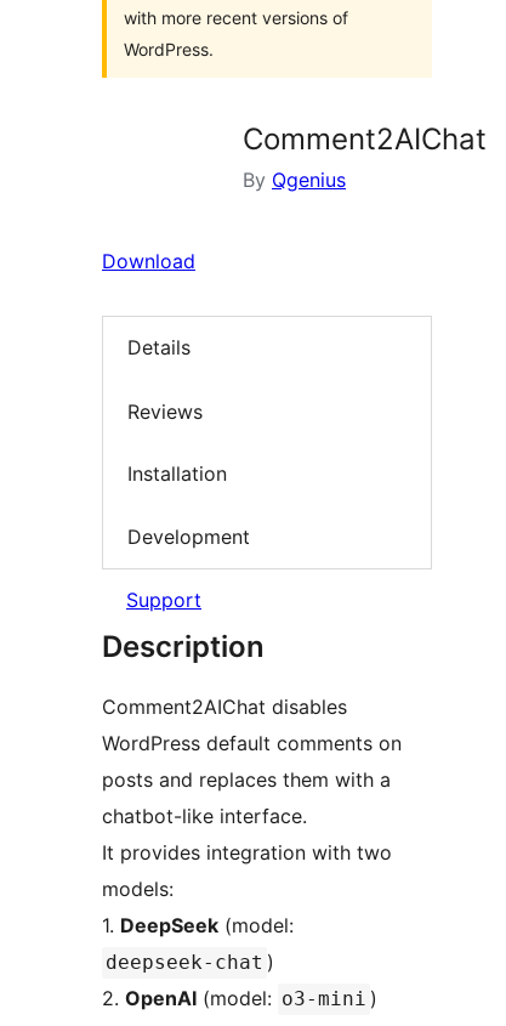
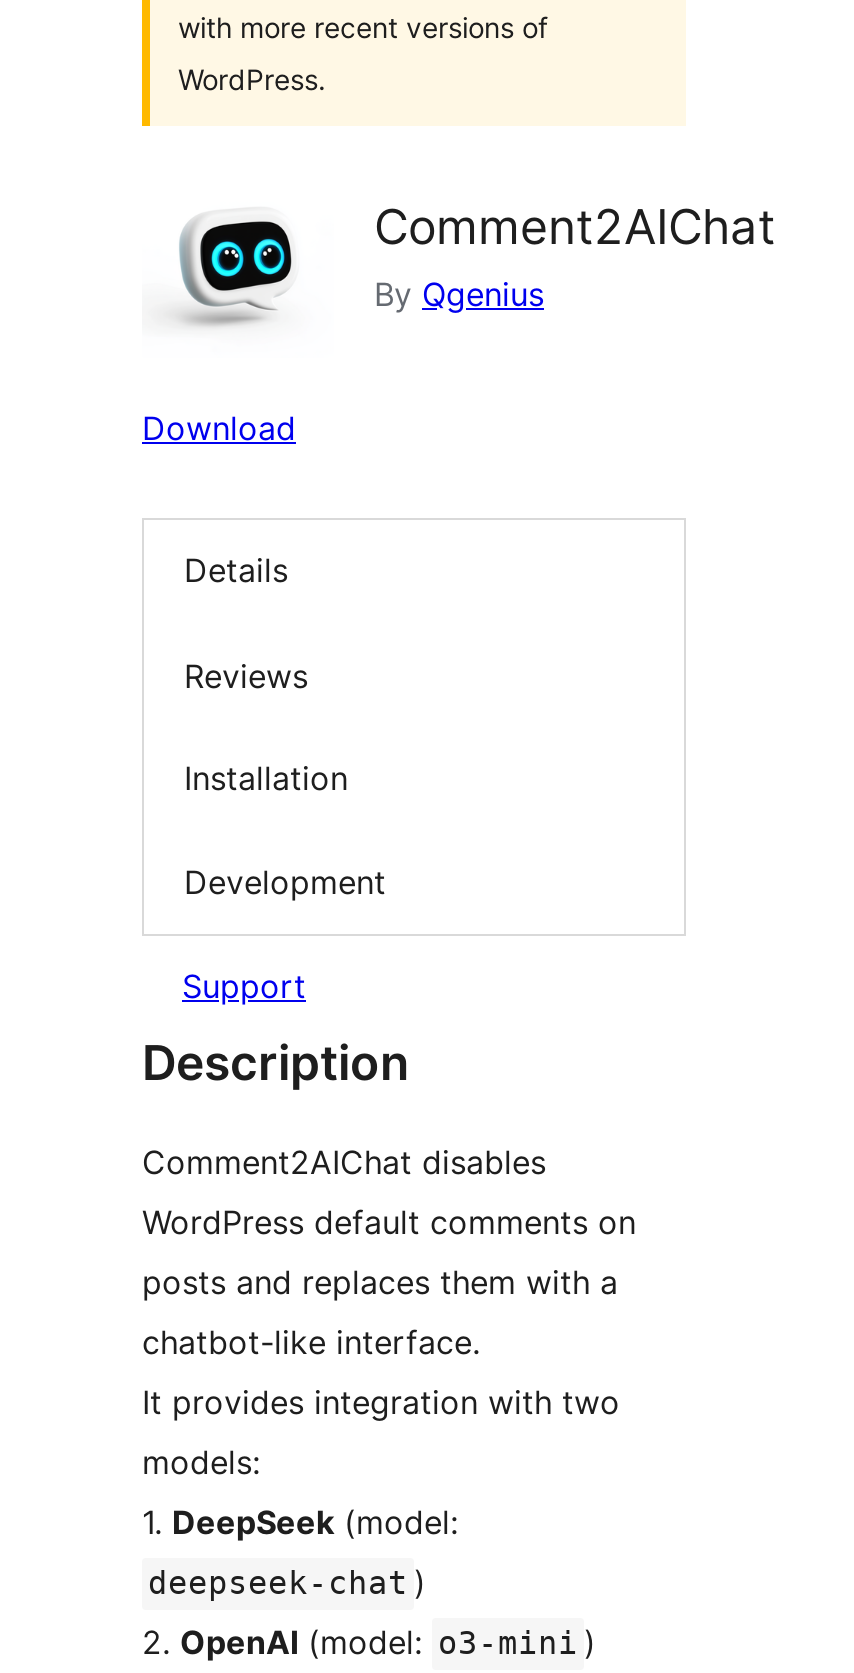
none -> [166,214,296,328] [image]

